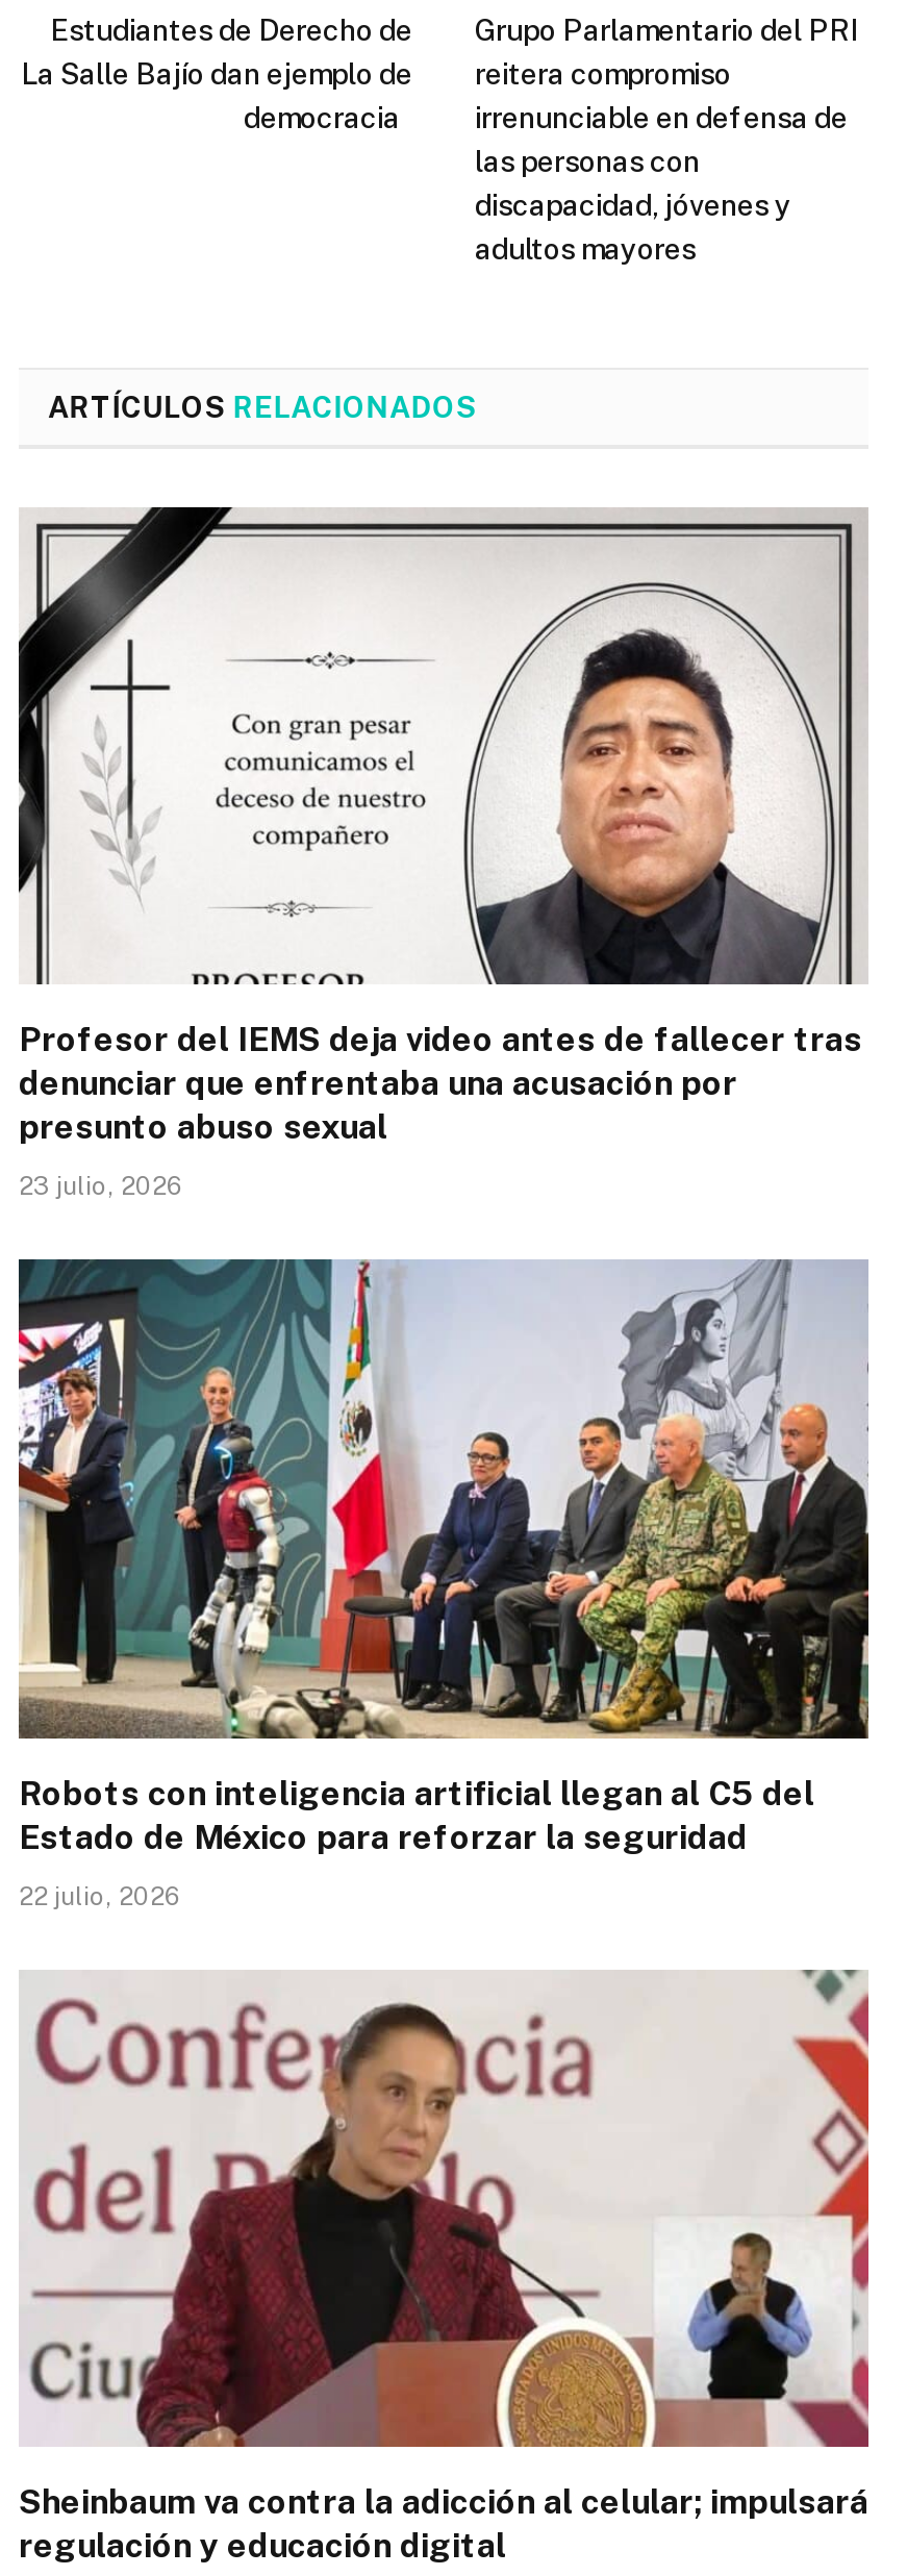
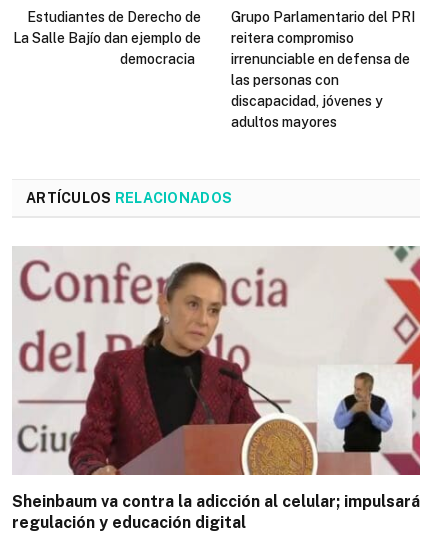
[17,505,868,1201] [image] | Profesor del IEMS deja video antes de fallecer tras | denunciar que enfrentaba una acusación por | presunto abuso sexual | 23 julio, 2026 -> none
[17,1257,871,1910] [image] | Robots con inteligencia artificial llegan al C5 del | Estado de México para reforzar la seguridad | 22 julio, 2026 -> none

